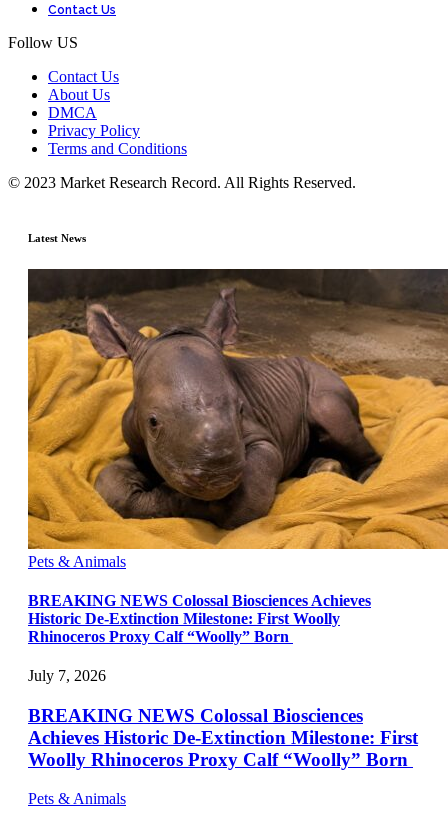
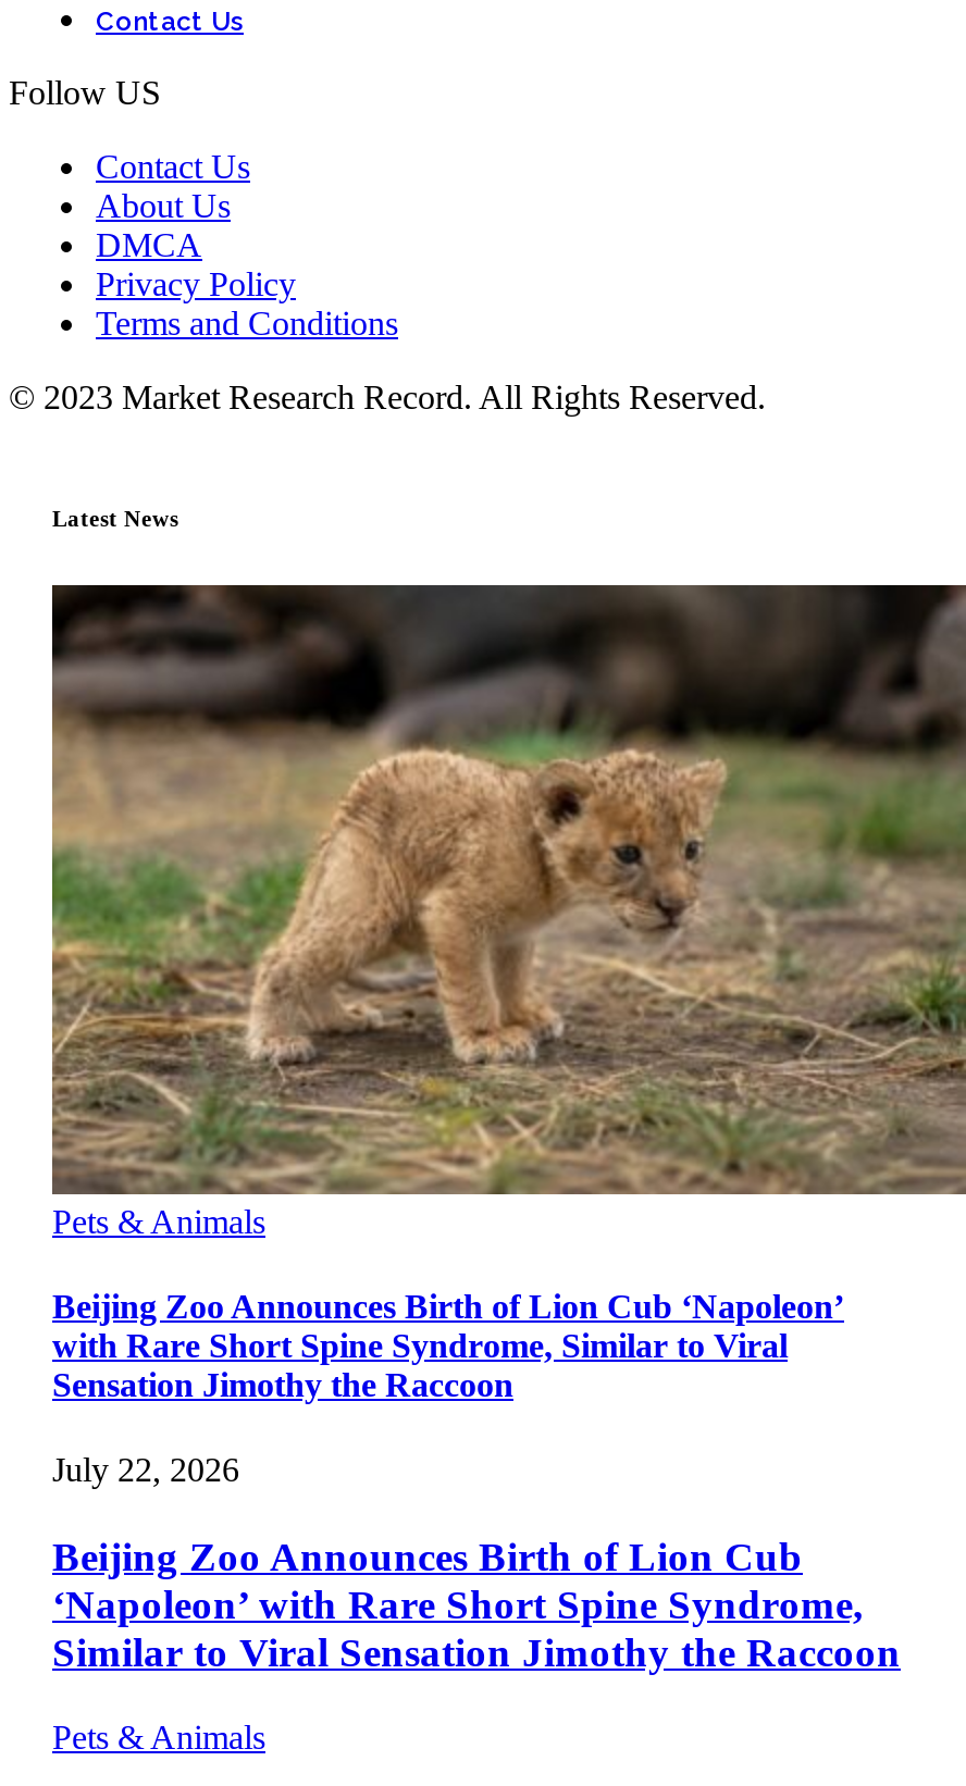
[27,269,445,550] [image] -> [50,585,959,1196] [image]
[28,592,371,645] BREAKING NEWS Colossal Biosciences Achieves | Historic De-Extinction Milestone: First Woolly | Rhinoceros Proxy Calf “Woolly” Born -> [52,1288,844,1403] Beijing Zoo Announces Birth of Lion Cub ‘Napoleon’ | with Rare Short Spine Syndrome, Similar to Viral | Sensation Jimothy the Raccoon
[28,667,106,684] July 7, 2026 -> [52,1452,239,1489] July 22, 2026
[28,705,418,770] BREAKING NEWS Colossal Biosciences | Achieves Historic De-Extinction Milestone: First | Woolly Rhinoceros Proxy Calf “Woolly” Born -> [52,1534,901,1676] Beijing Zoo Announces Birth of Lion Cub | ‘Napoleon’ with Rare Short Spine Syndrome, | Similar to Viral Sensation Jimothy the Raccoon

